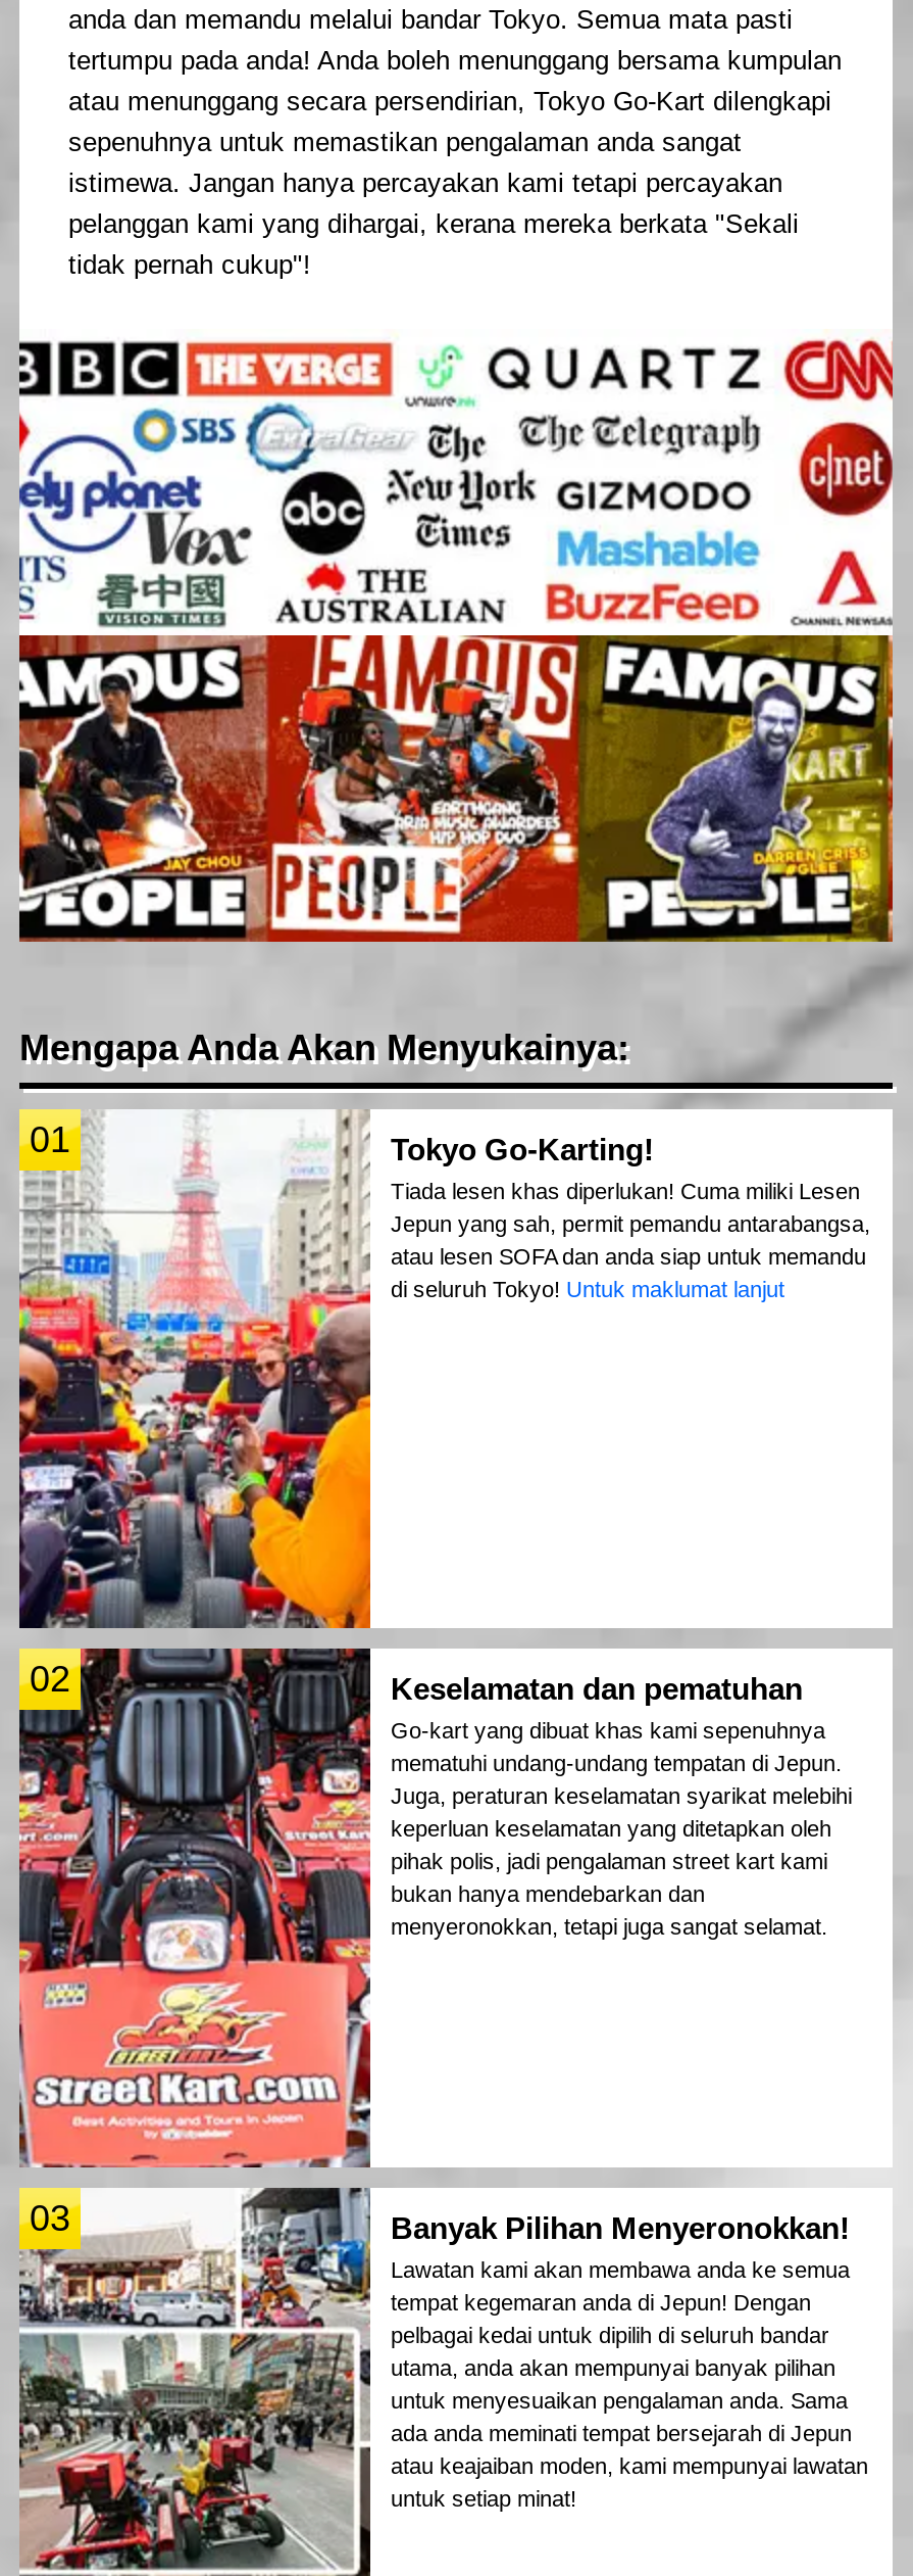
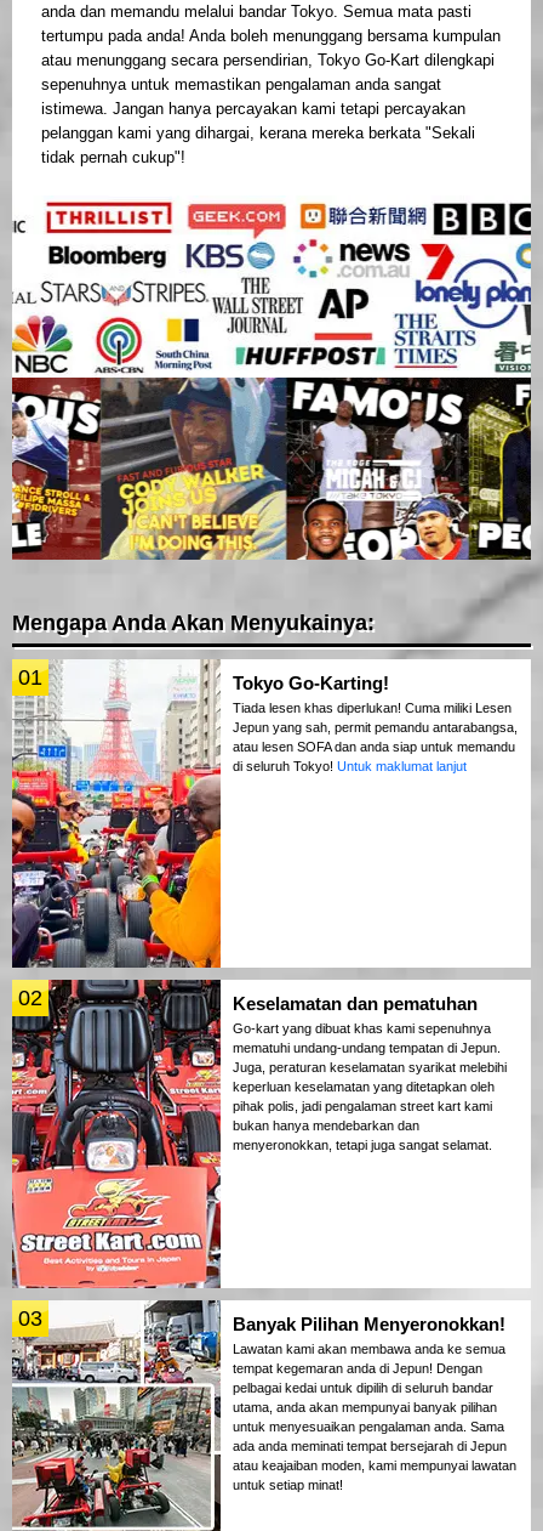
[17,339,895,944] [image] -> [11,200,532,561] [image]

